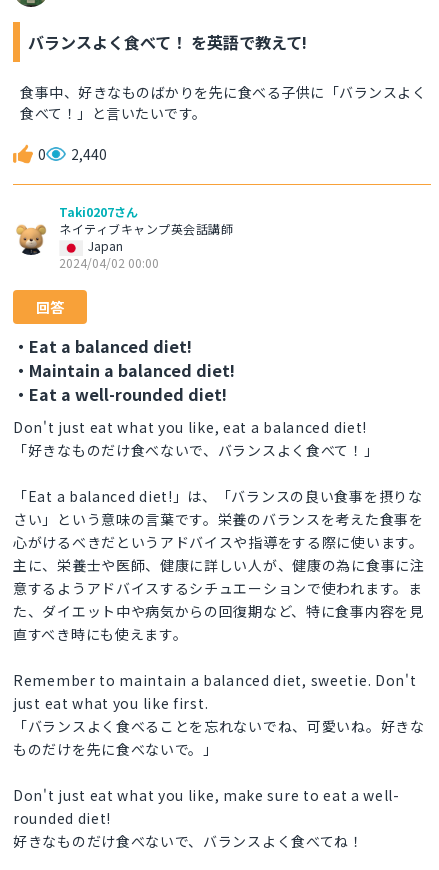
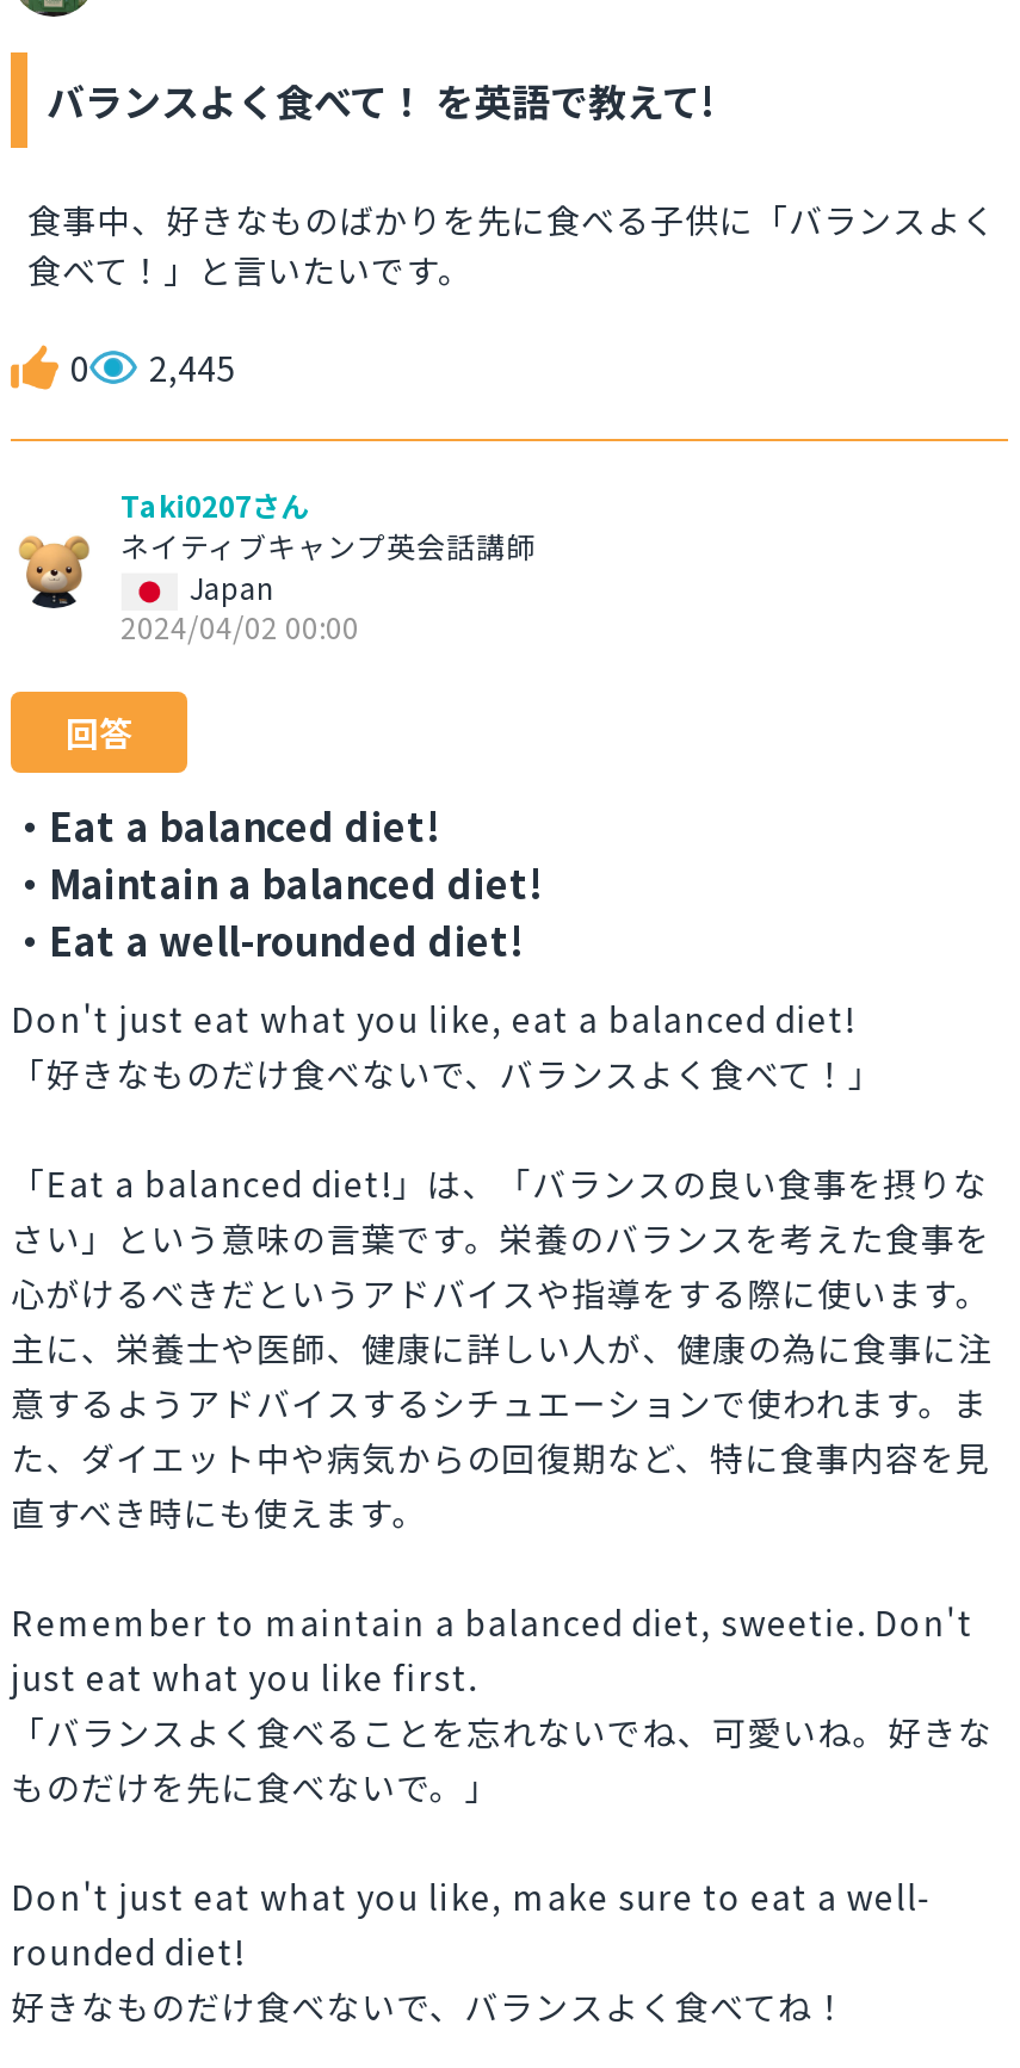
[38,144,107,164] 0 2,440 -> [70,345,235,392] 0 2,445

